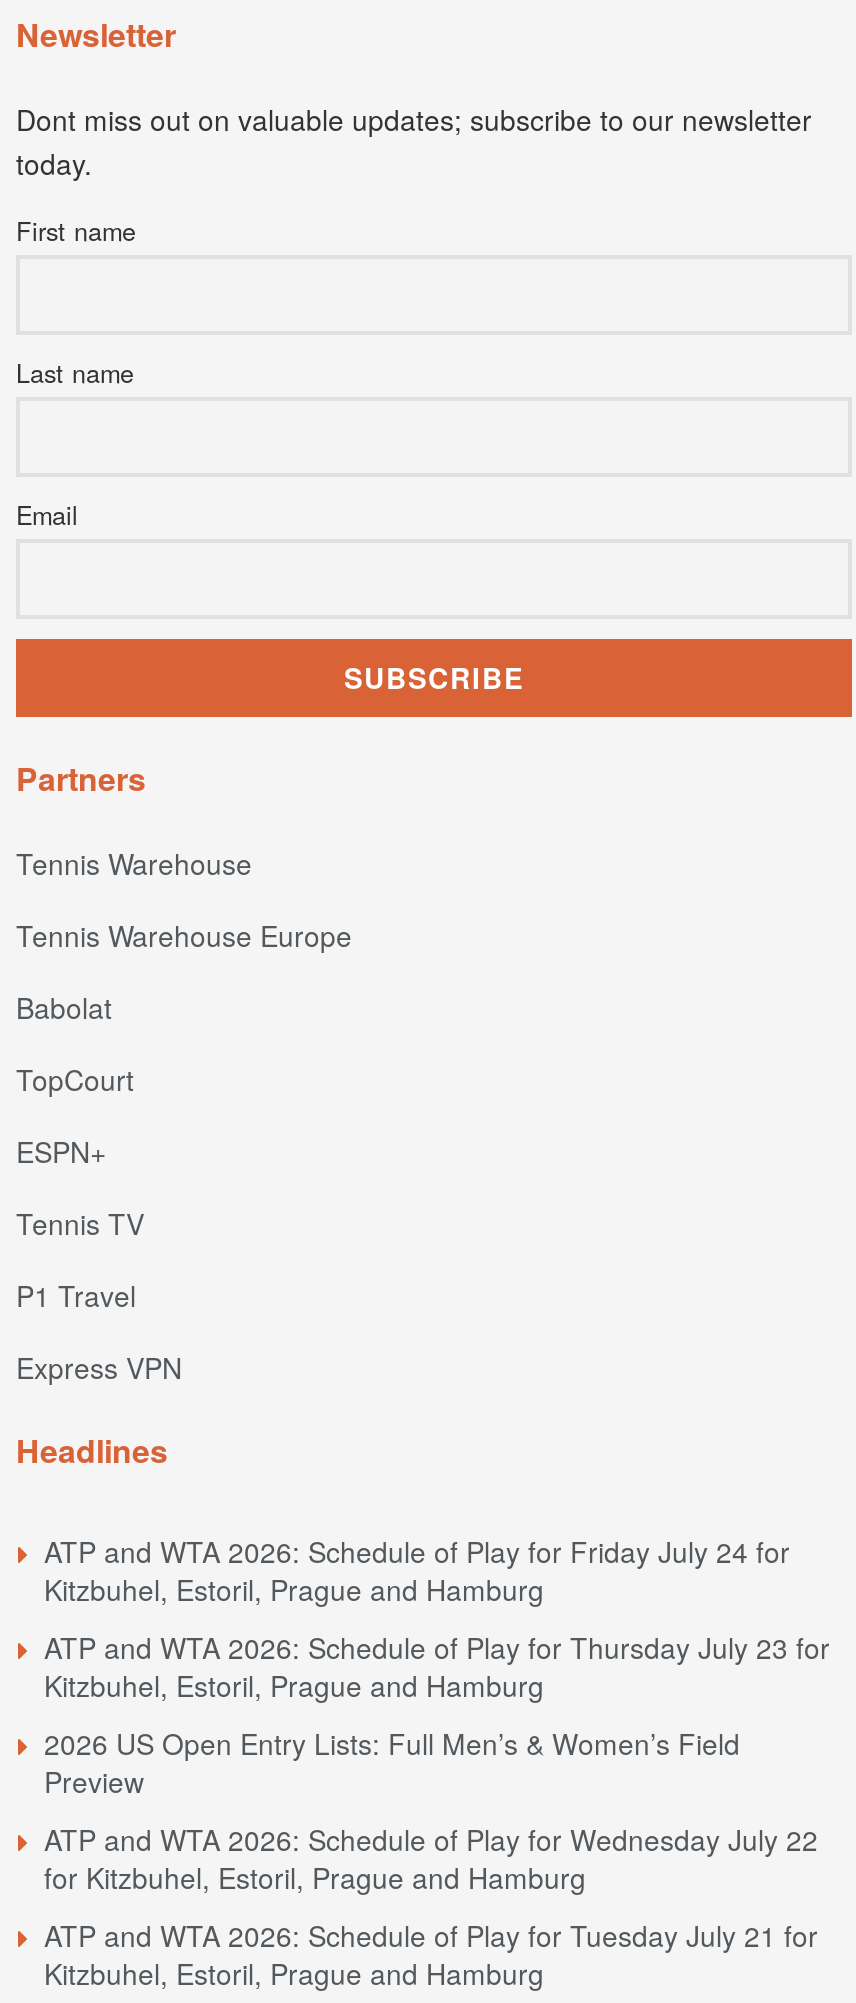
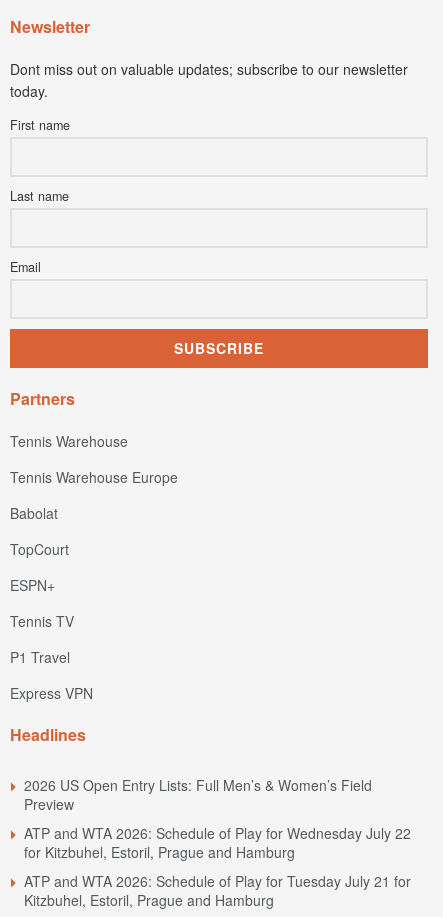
[44,1531,830,1705] ATP and WTA 2026: Schedule of Play for Friday July 24 for | Kitzbuhel, Estoril, Prague and Hamburg | ATP and WTA 2026: Schedule of Play for Thursday July 23 for | Kitzbuhel, Estoril, Prague and Hamburg -> none

